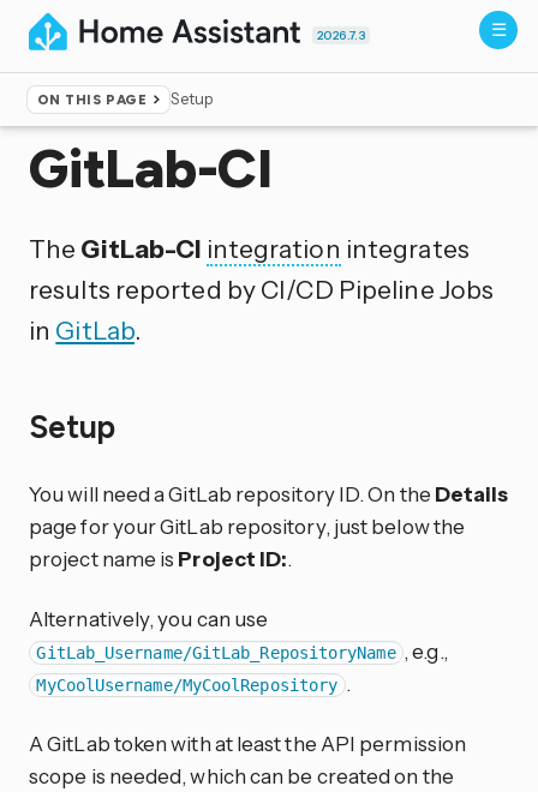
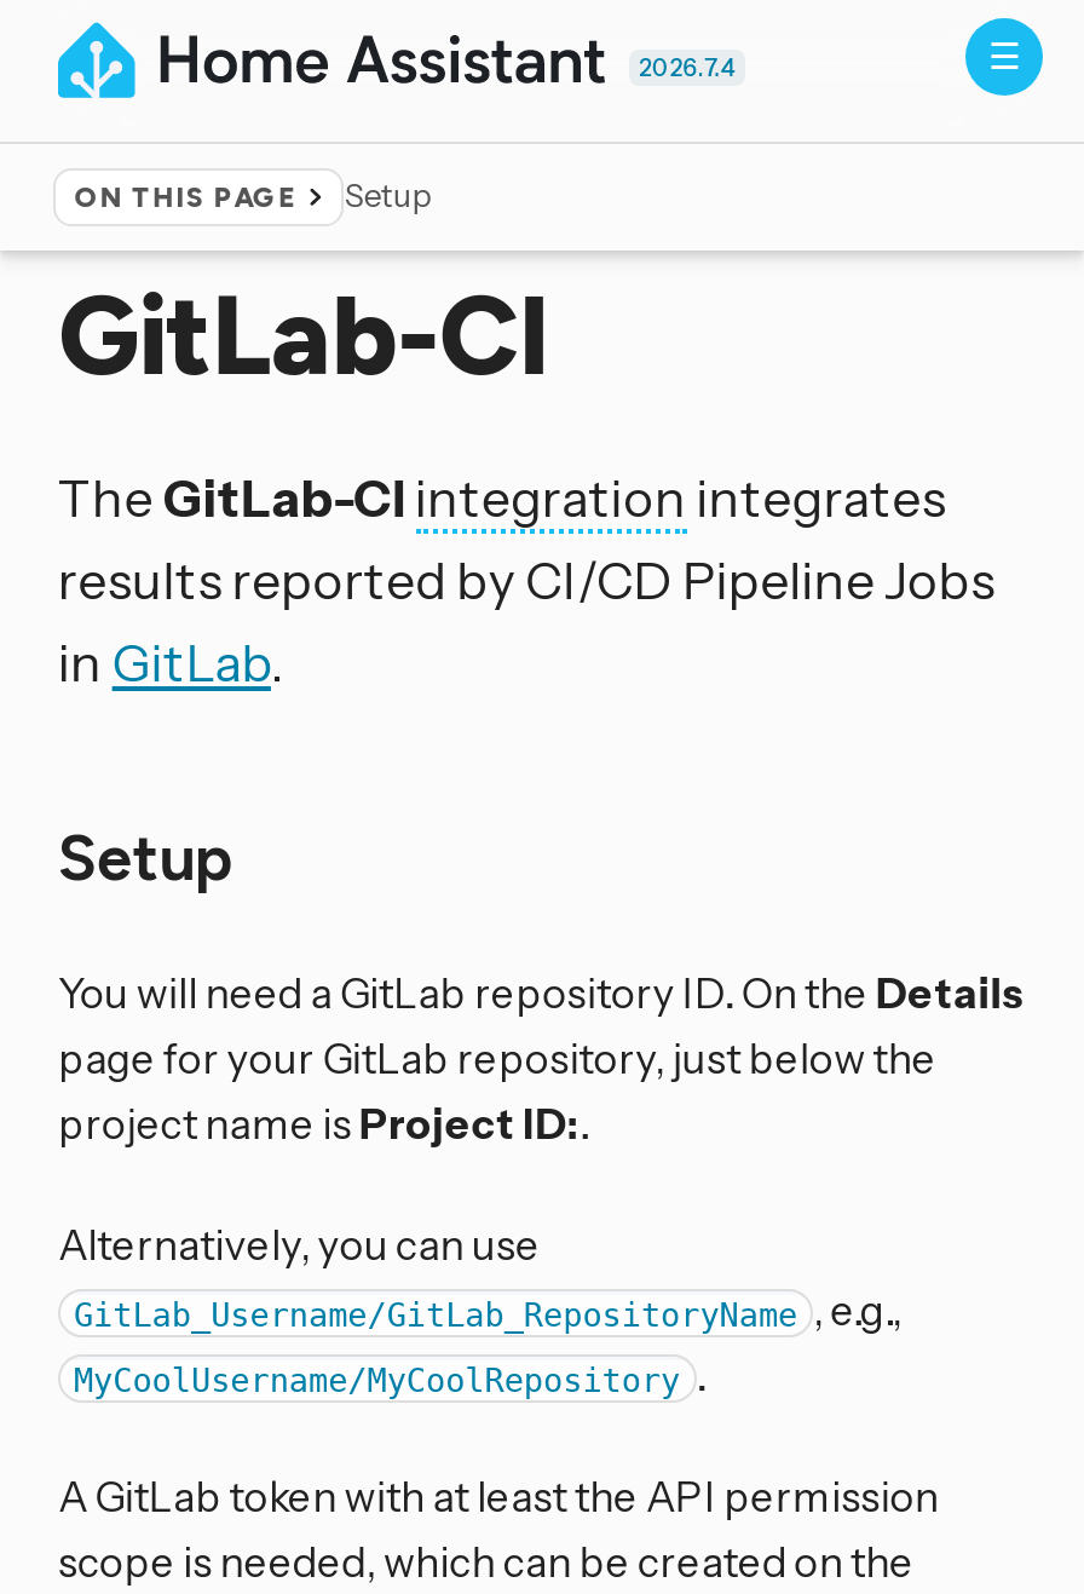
[317,27,365,43] 2026.7.3 -> [639,51,736,82] 2026.7.4

